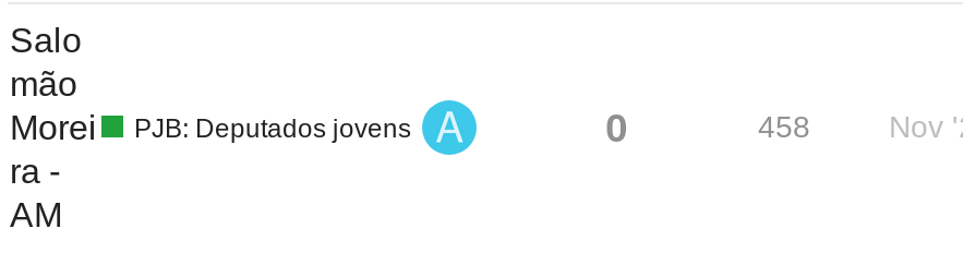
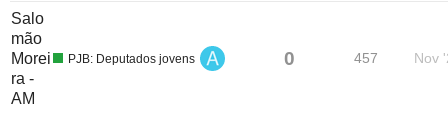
[758,109,810,144] 458 -> [354,50,378,66] 457

